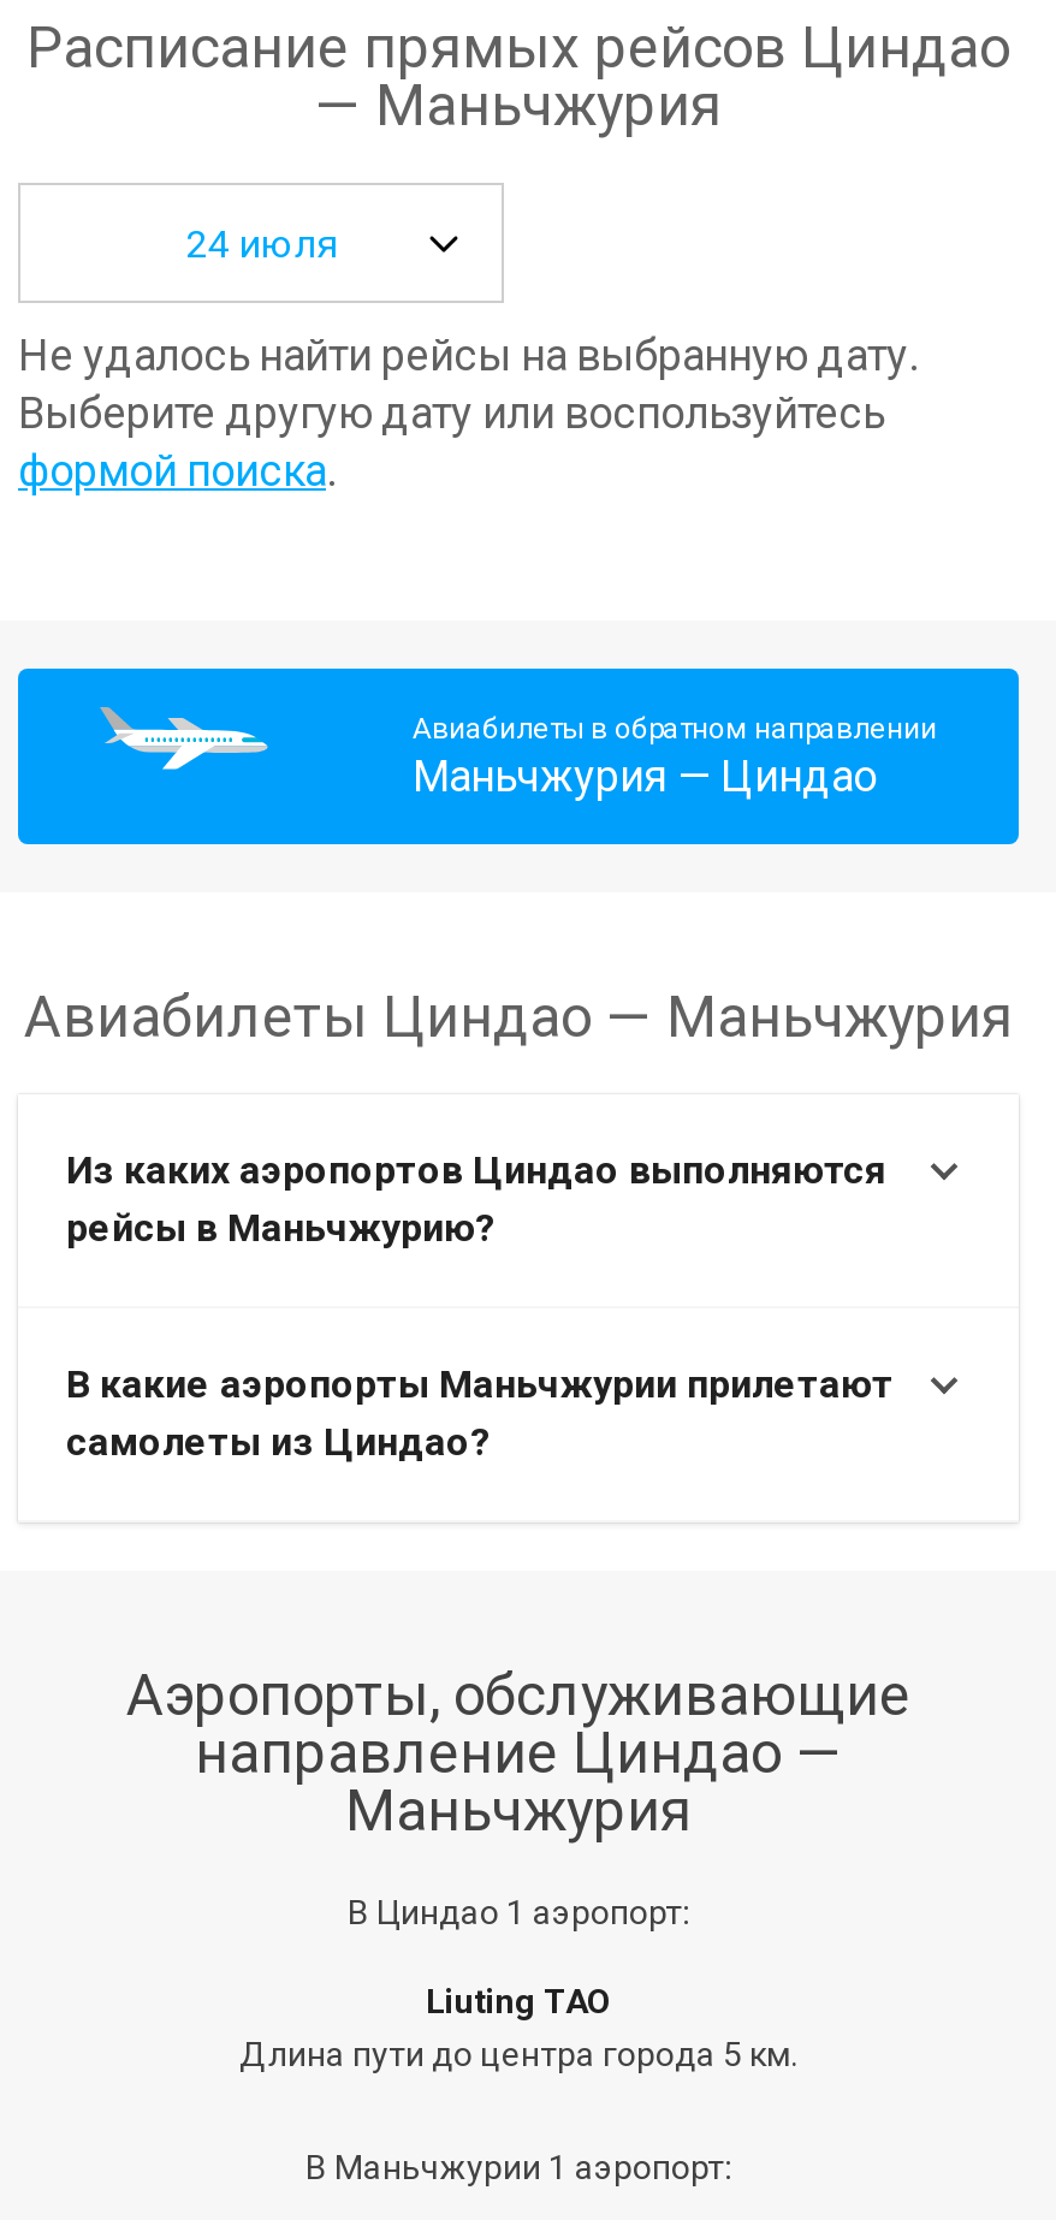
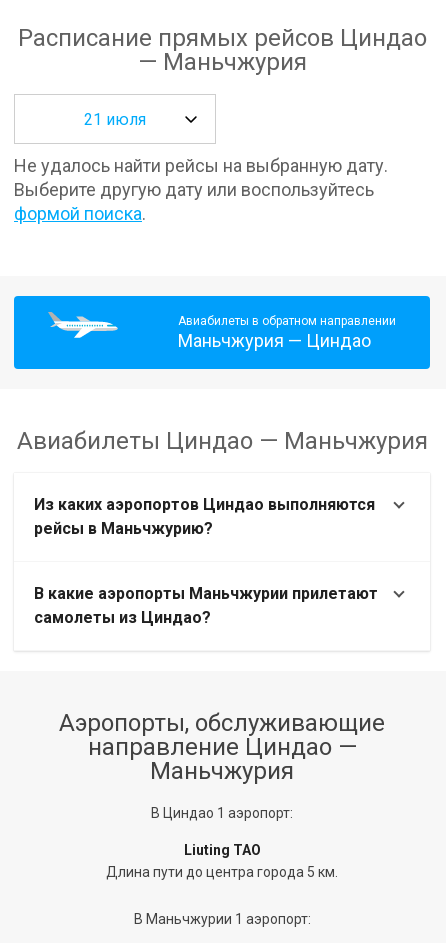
[186,220,336,266] 24 июля -> [84,109,146,128] 21 июля

